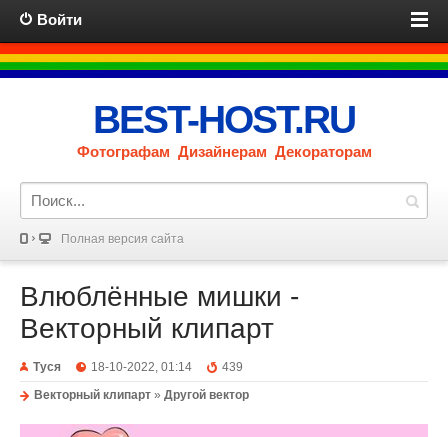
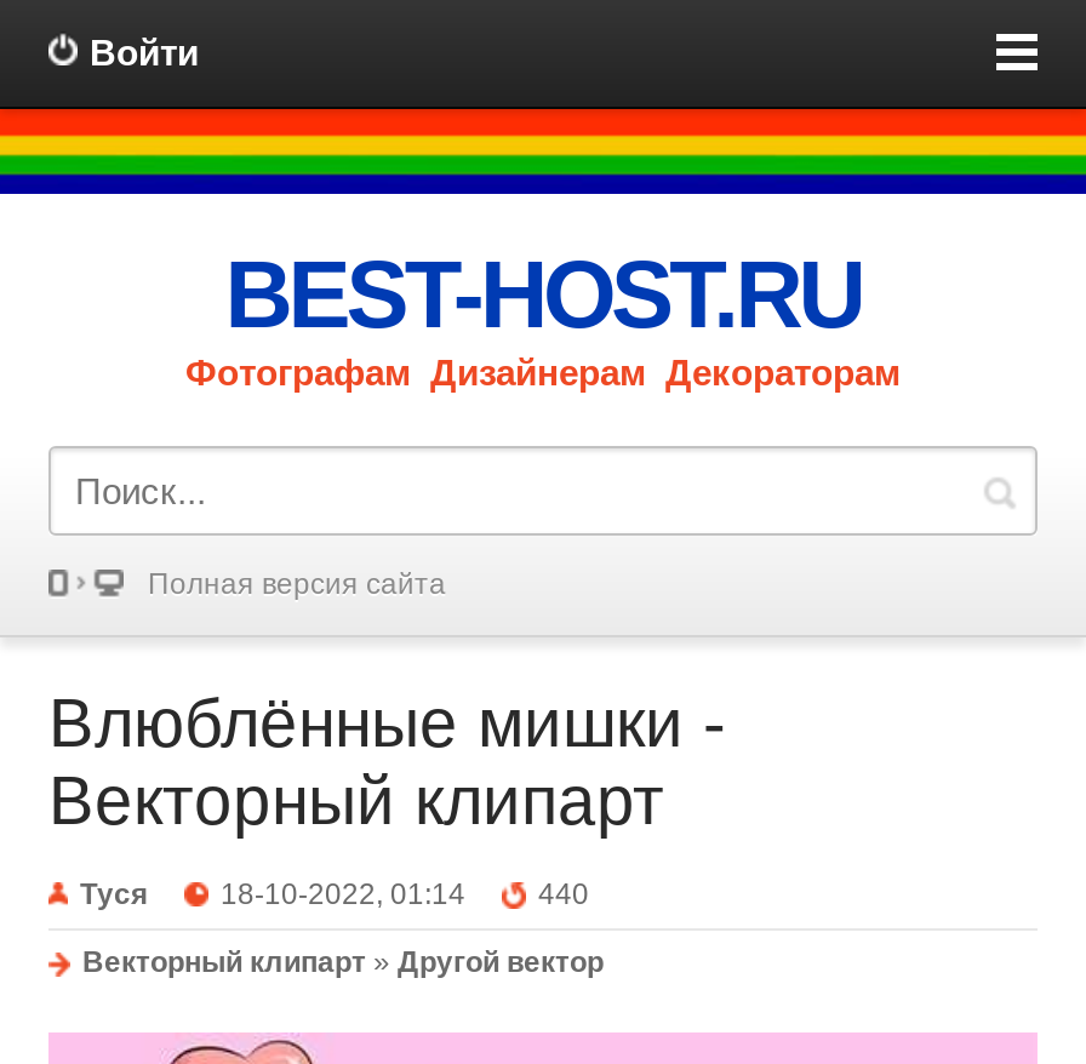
[222,360,243,374] 439 -> [538,877,589,911] 440

